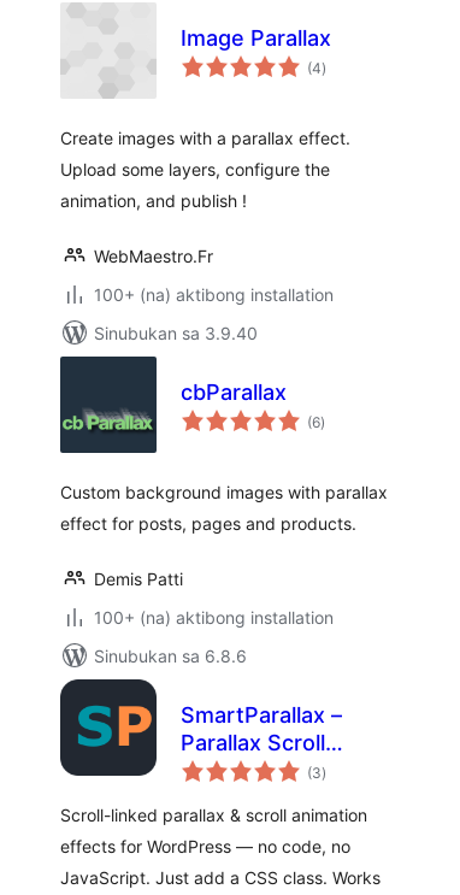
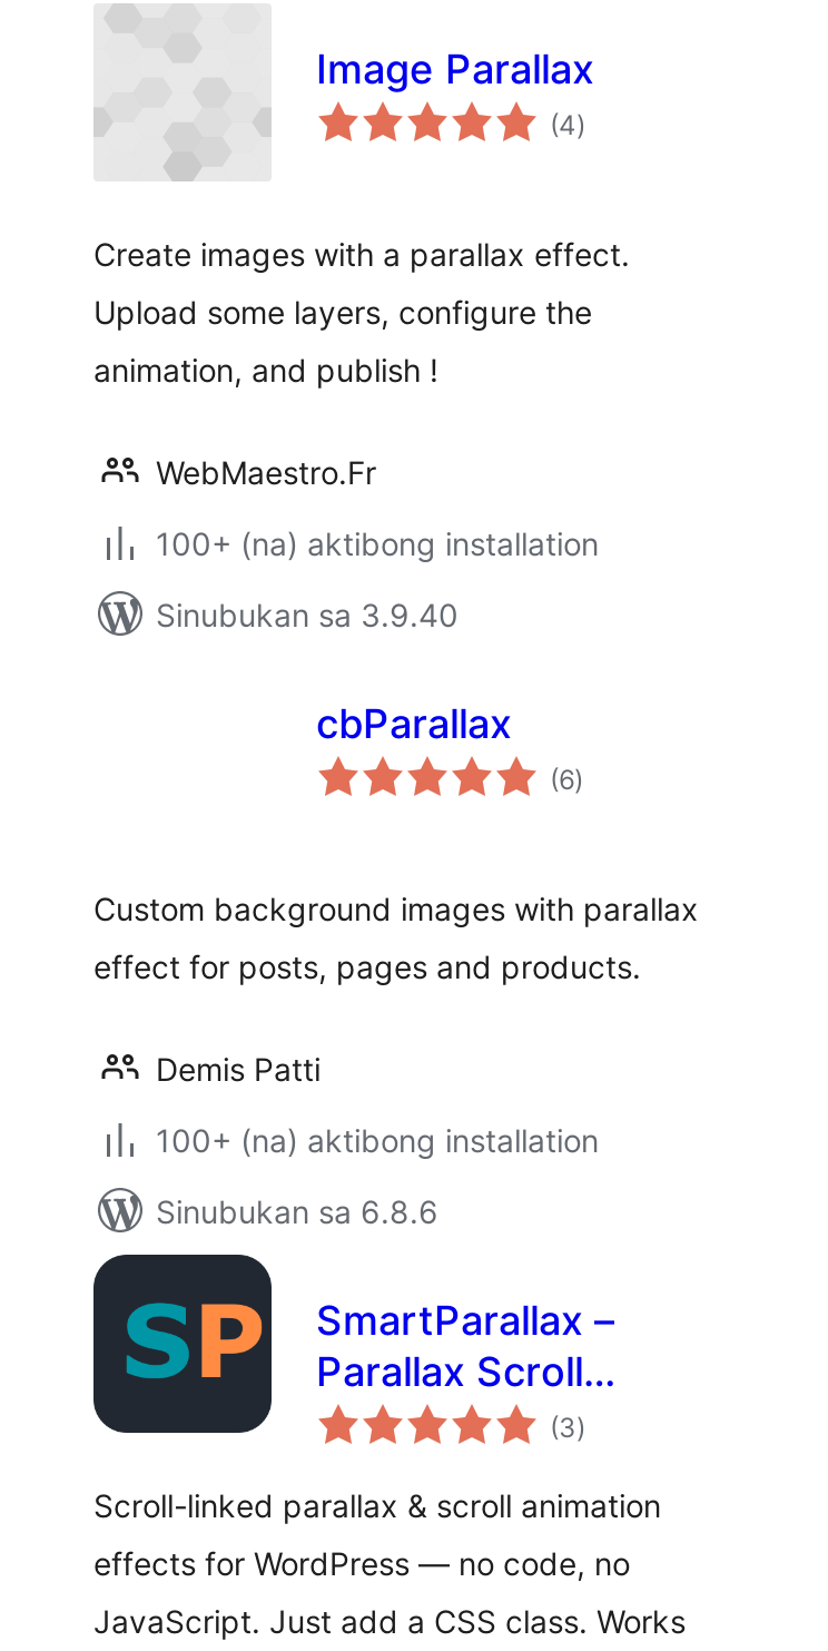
[59,355,158,454] [image] -> none

